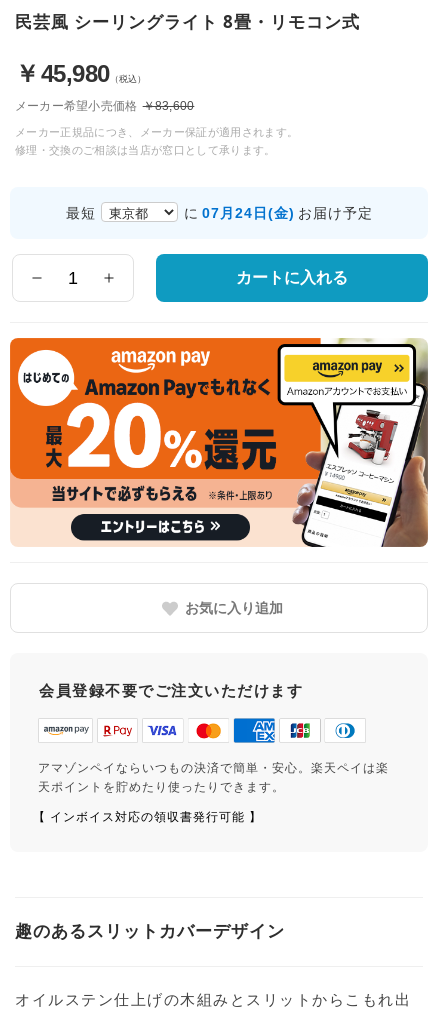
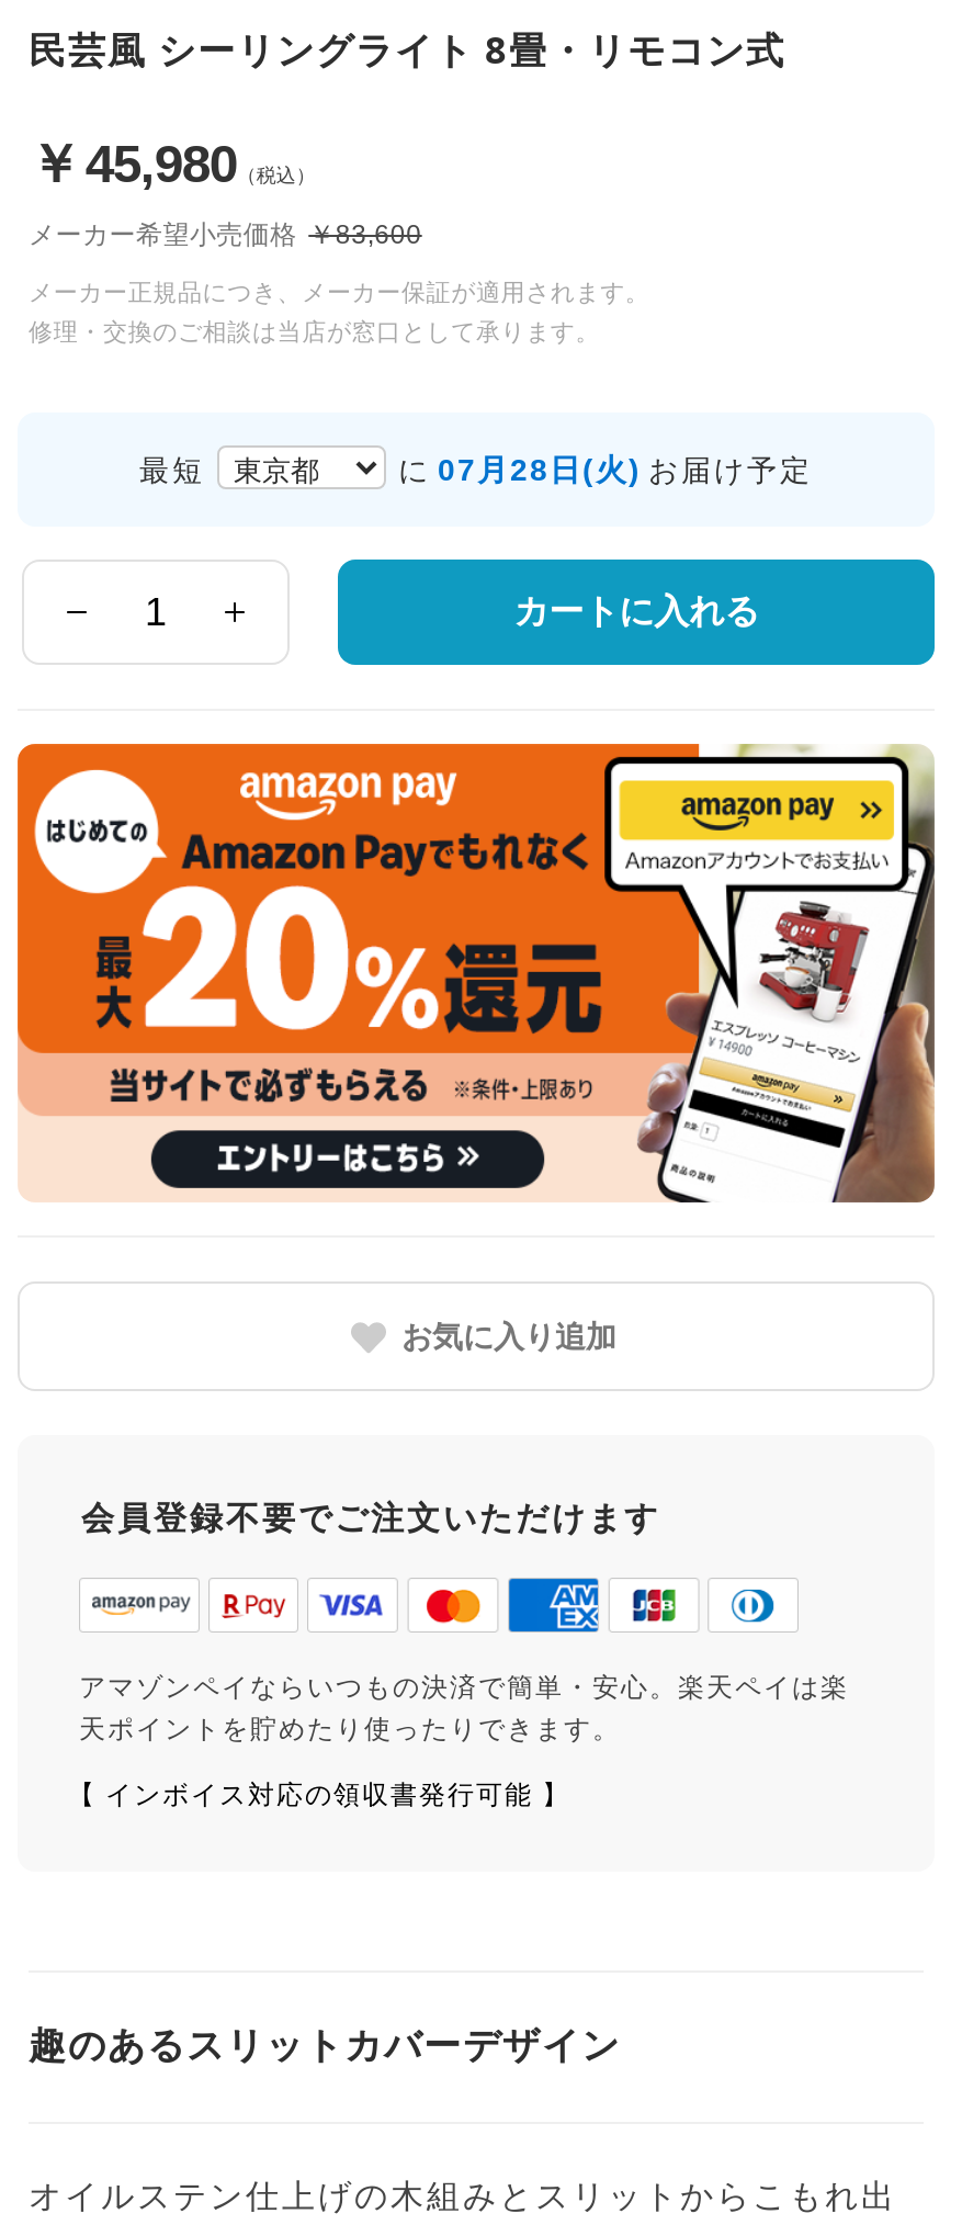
[183,205,372,221] に 07月24日(金) お届け予定 -> [398,452,813,487] に 07月28日(火) お届け予定

